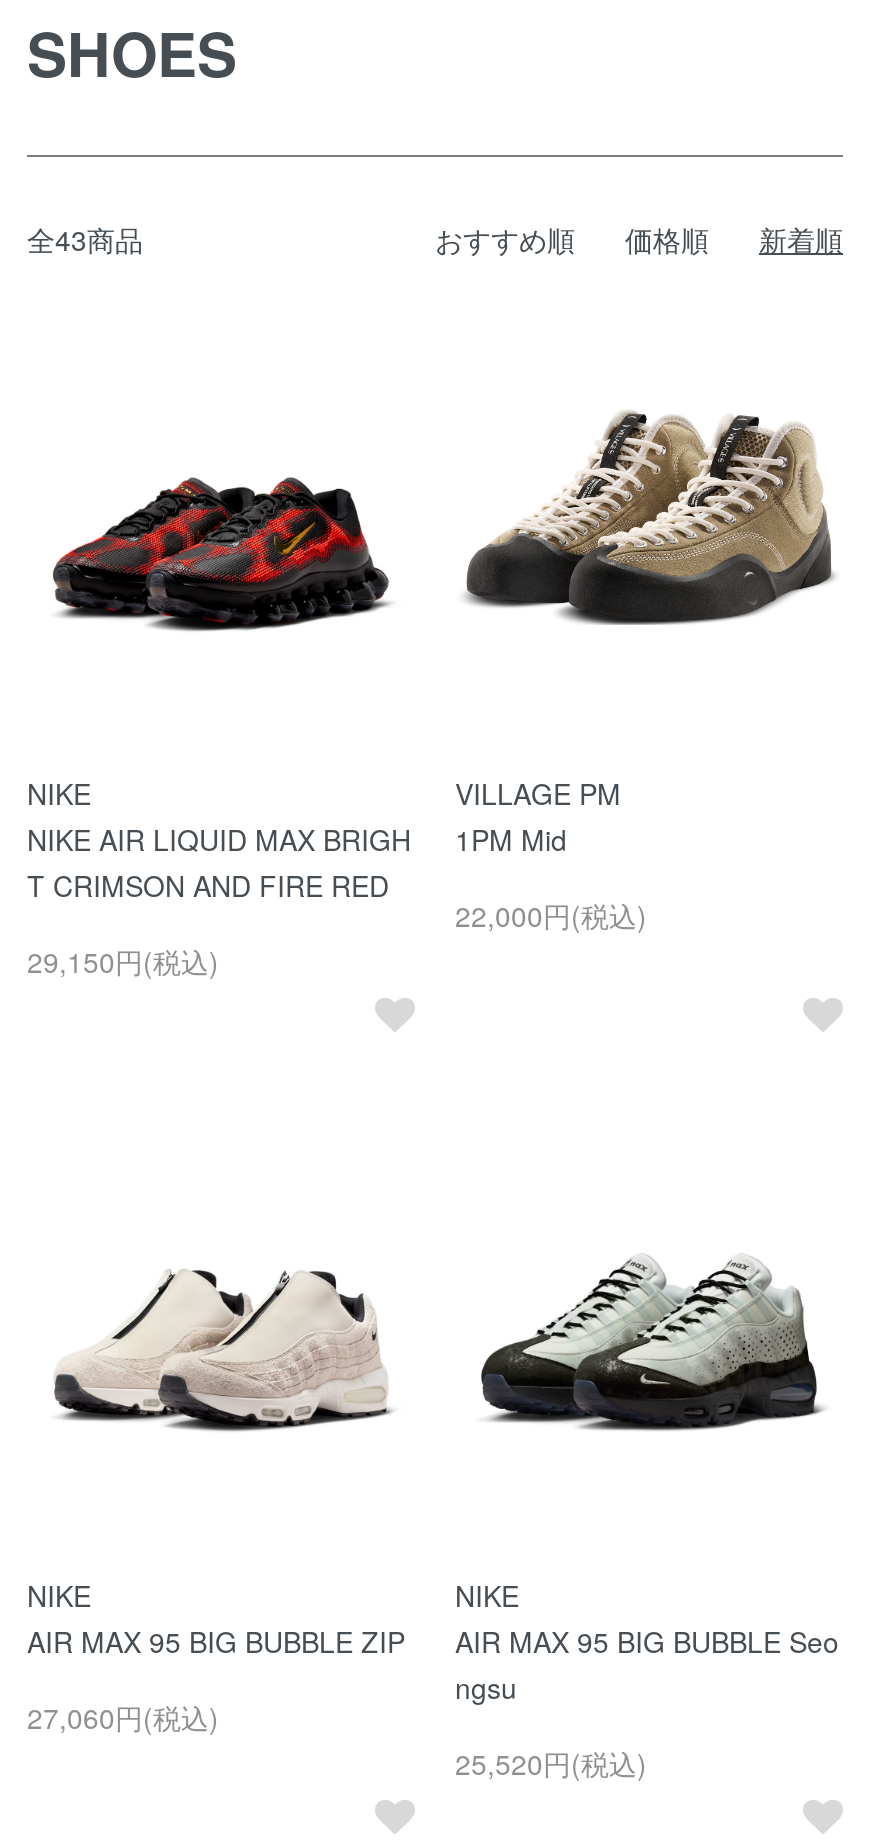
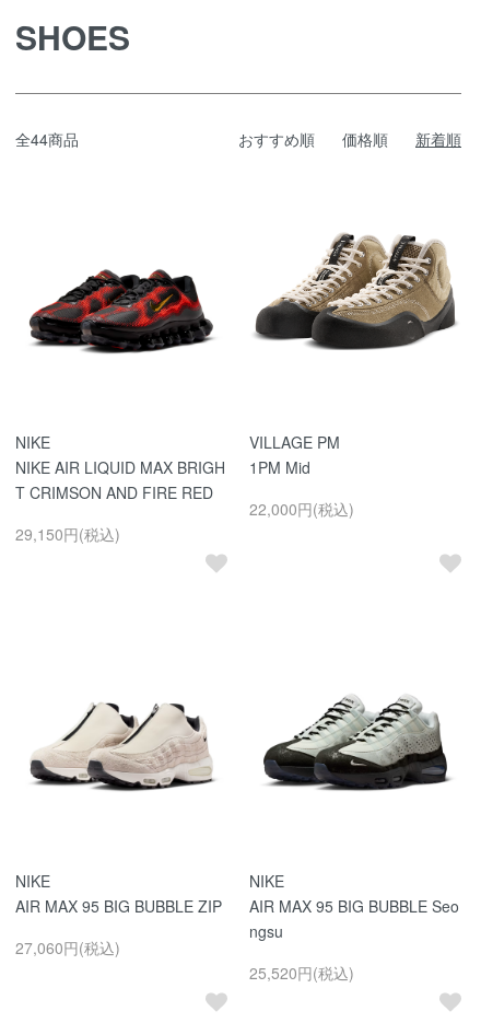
[27,219,143,259] 全43商品 -> [15,128,79,150] 全44商品

